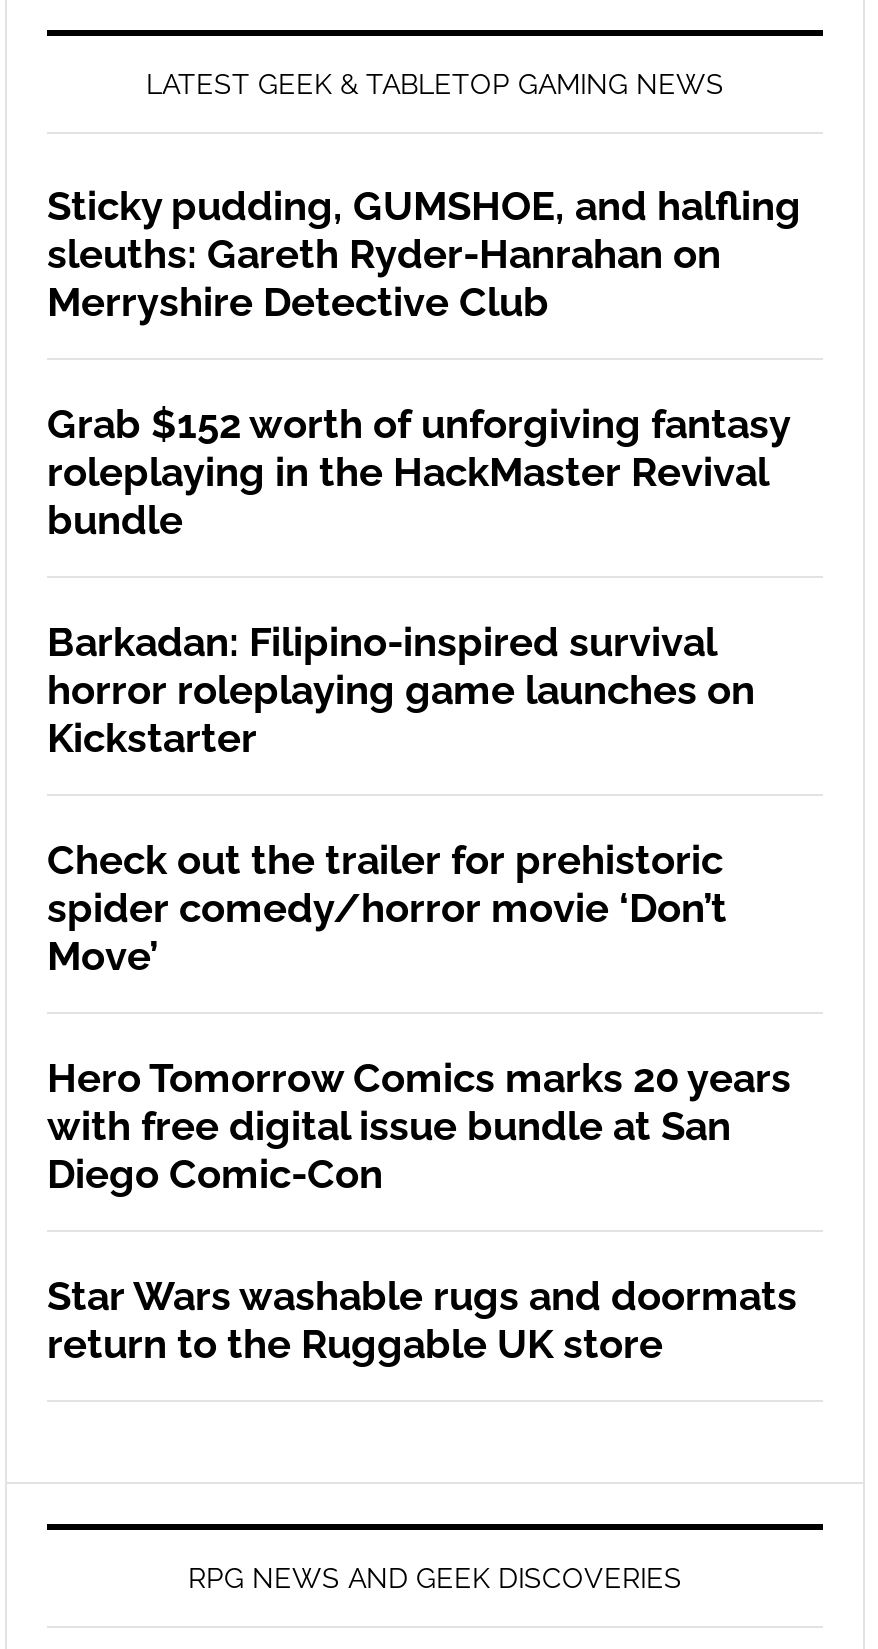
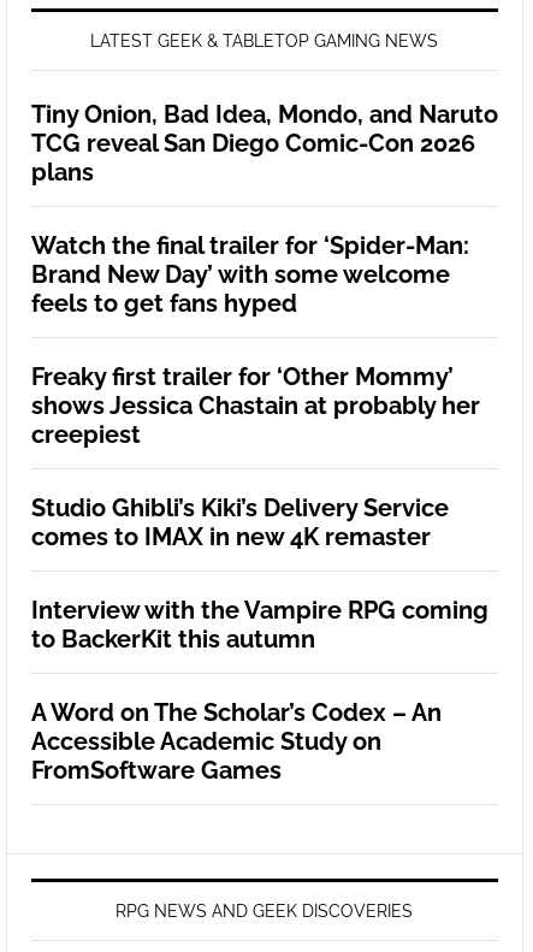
[47,182,801,326] Sticky pudding, GUMSHOE, and halfling | sleuths: Gareth Ryder-Hanrahan on | Merryshire Detective Club -> [31,100,498,187] Tiny Onion, Bad Idea, Mondo, and Naruto | TCG reveal San Diego Comic-Con 2026 | plans
[47,400,789,544] Grab $152 worth of unforgiving fantasy | roleplaying in the HackMaster Revival | bundle -> [31,231,469,318] Watch the final trailer for ‘Spider-Man: | Brand New Day’ with some welcome | feels to get fans hyped
[47,618,755,762] Barkadan: Filipino-inspired survival | horror roleplaying game launches on | Kickstarter -> [31,362,480,449] Freaky first trailer for ‘Other Mommy’ | shows Jessica Chastain at probably her | creepiest
[47,836,727,980] Check out the trailer for prehistoric | spider comedy/horror movie ‘Don’t | Move’ -> [31,493,449,551] Studio Ghibli’s Kiki’s Delivery Service | comes to IMAX in new 4K remaster
[47,1054,791,1198] Hero Tomorrow Comics marks 20 years | with free digital issue bundle at San | Diego Comic-Con -> [31,596,488,654] Interview with the Vampire RPG coming | to BackerKit this autumn
[47,1272,797,1368] Star Wars washable rugs and doormats | return to the Ruggable UK store -> [31,698,442,785] A Word on The Scholar’s Codex – An | Accessible Academic Study on | FromSoftware Games

